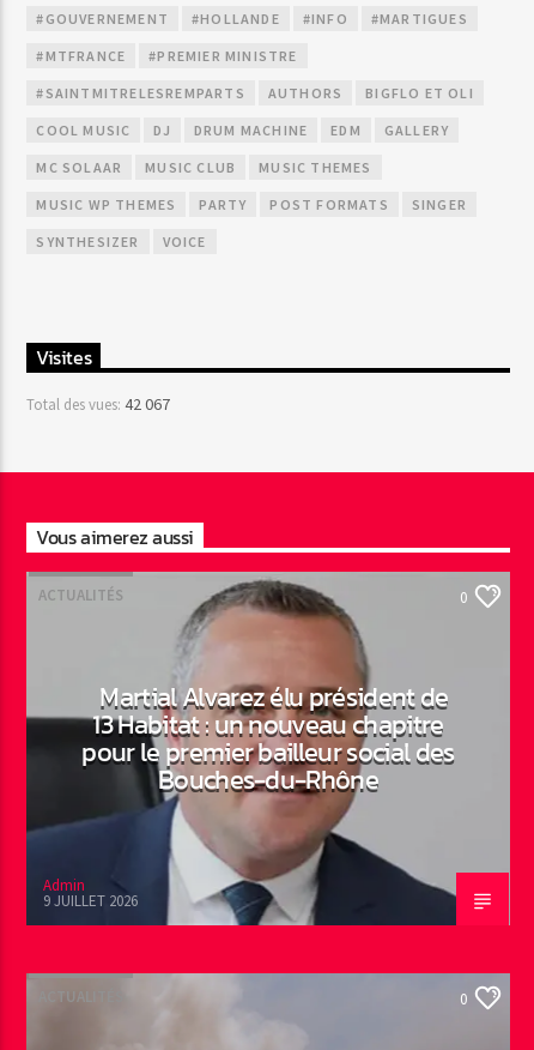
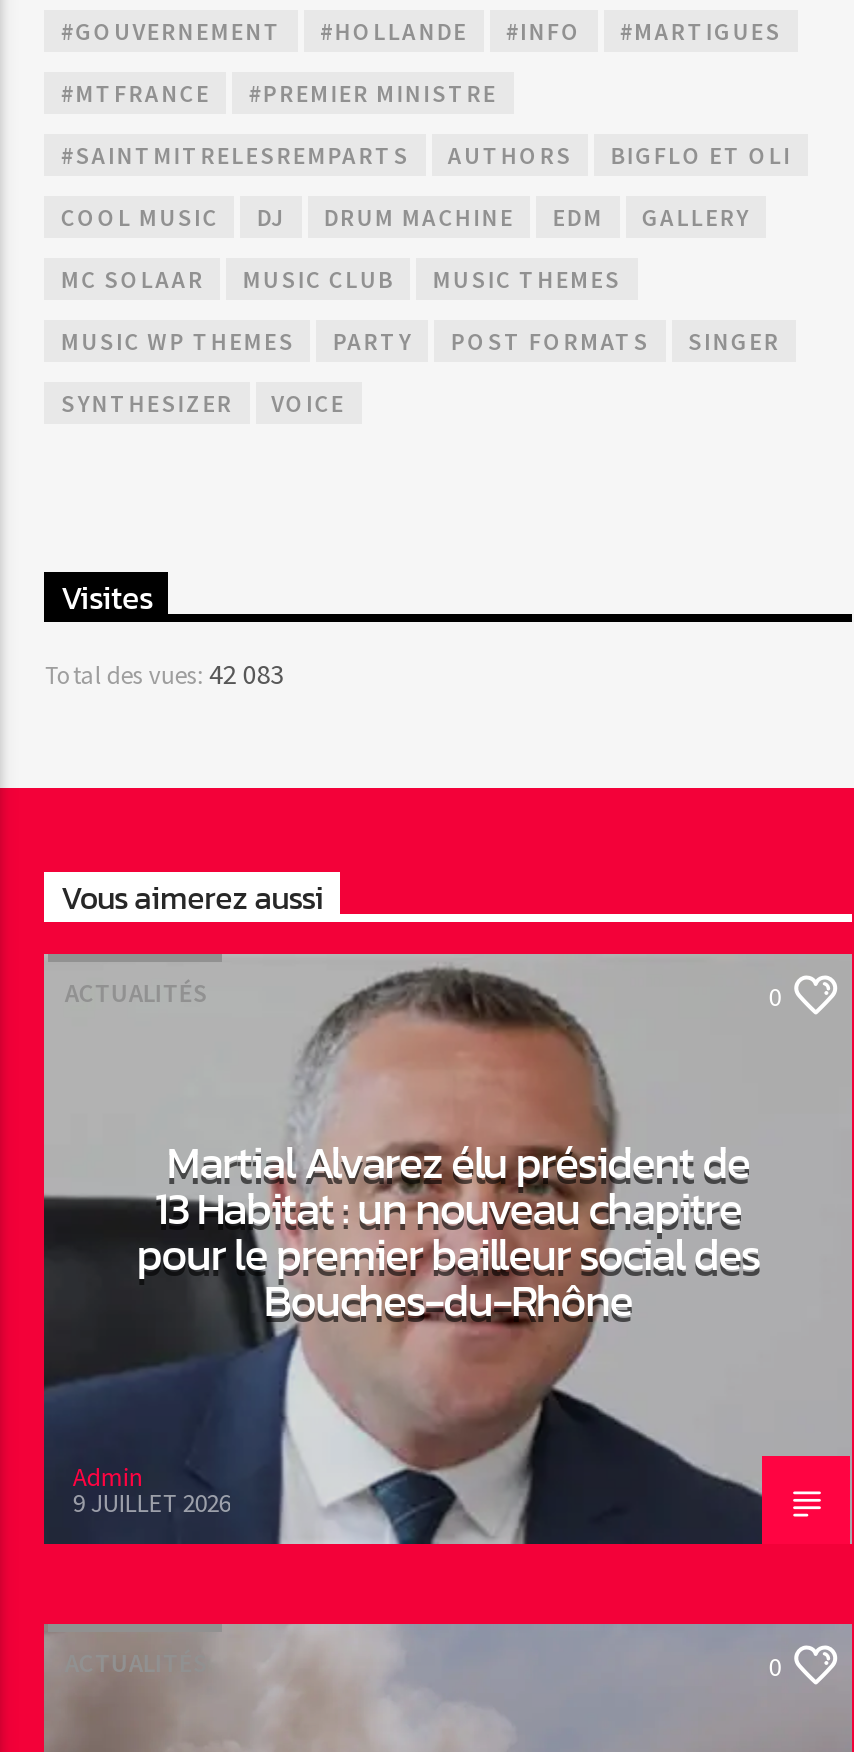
[27,393,170,414] Total des vues: 42 067 -> [45,655,285,691] Total des vues: 42 083

